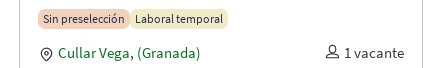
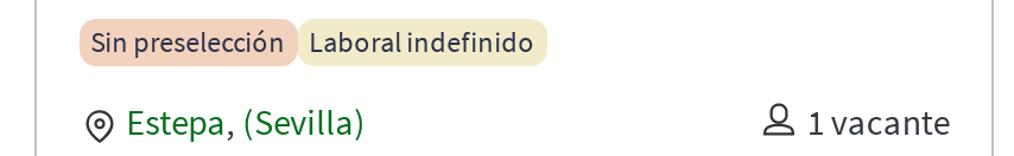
[135,11,223,26] Laboral temporal -> [309,24,535,60] Laboral indefinido
[58,43,201,62] Cullar Vega, (Granada) -> [126,100,366,145] Estepa, (Sevilla)

